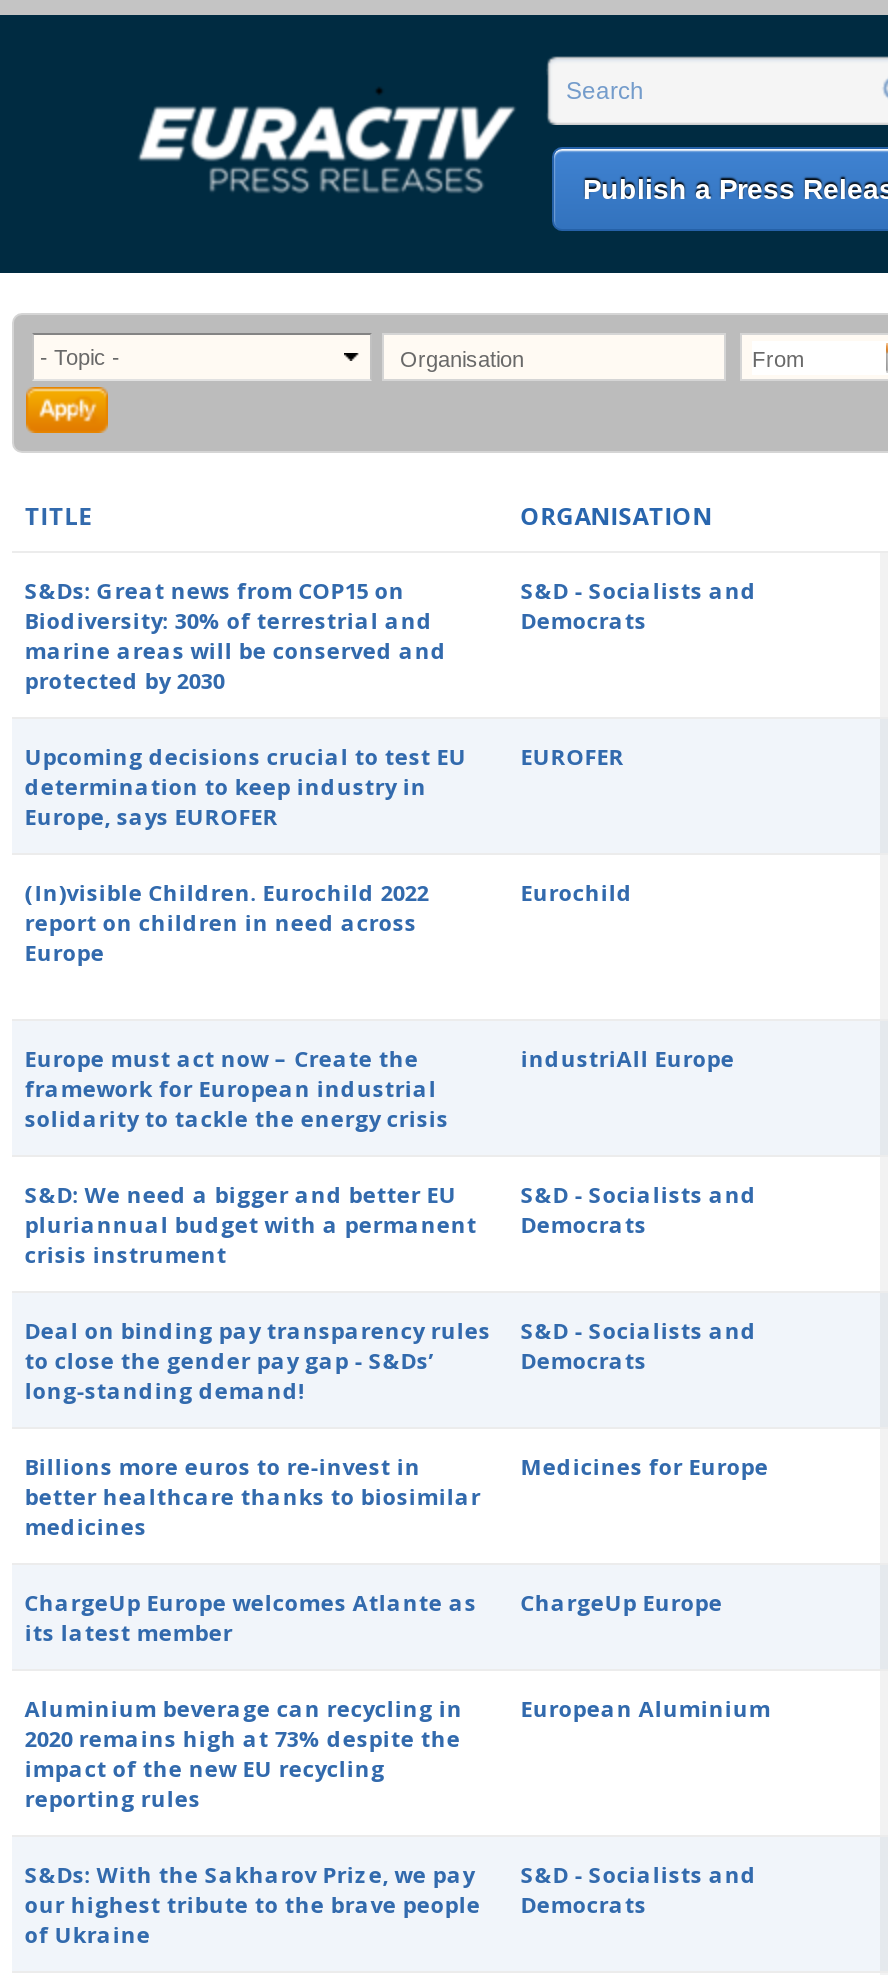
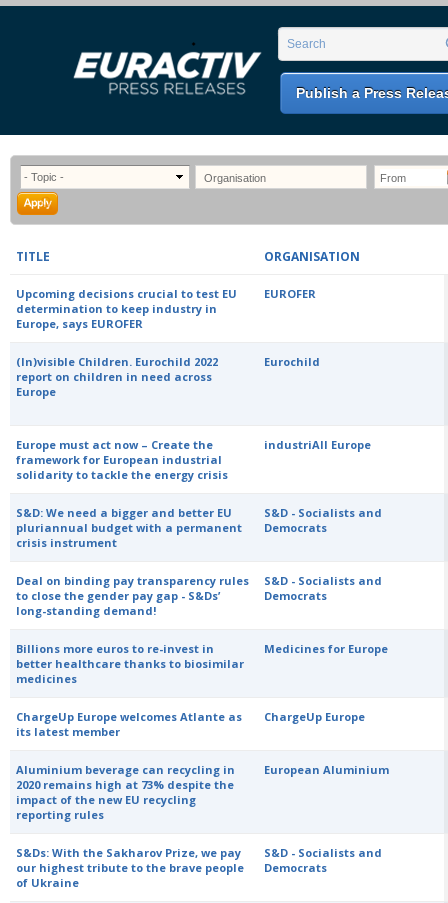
[24,575,446,695] S&Ds: Great news from COP15 on | Biodiversity: 30% of terrestrial and | marine areas will be conserved and | protected by 2030 -> none
[520,575,756,635] S&D - Socialists and | Democrats -> none

